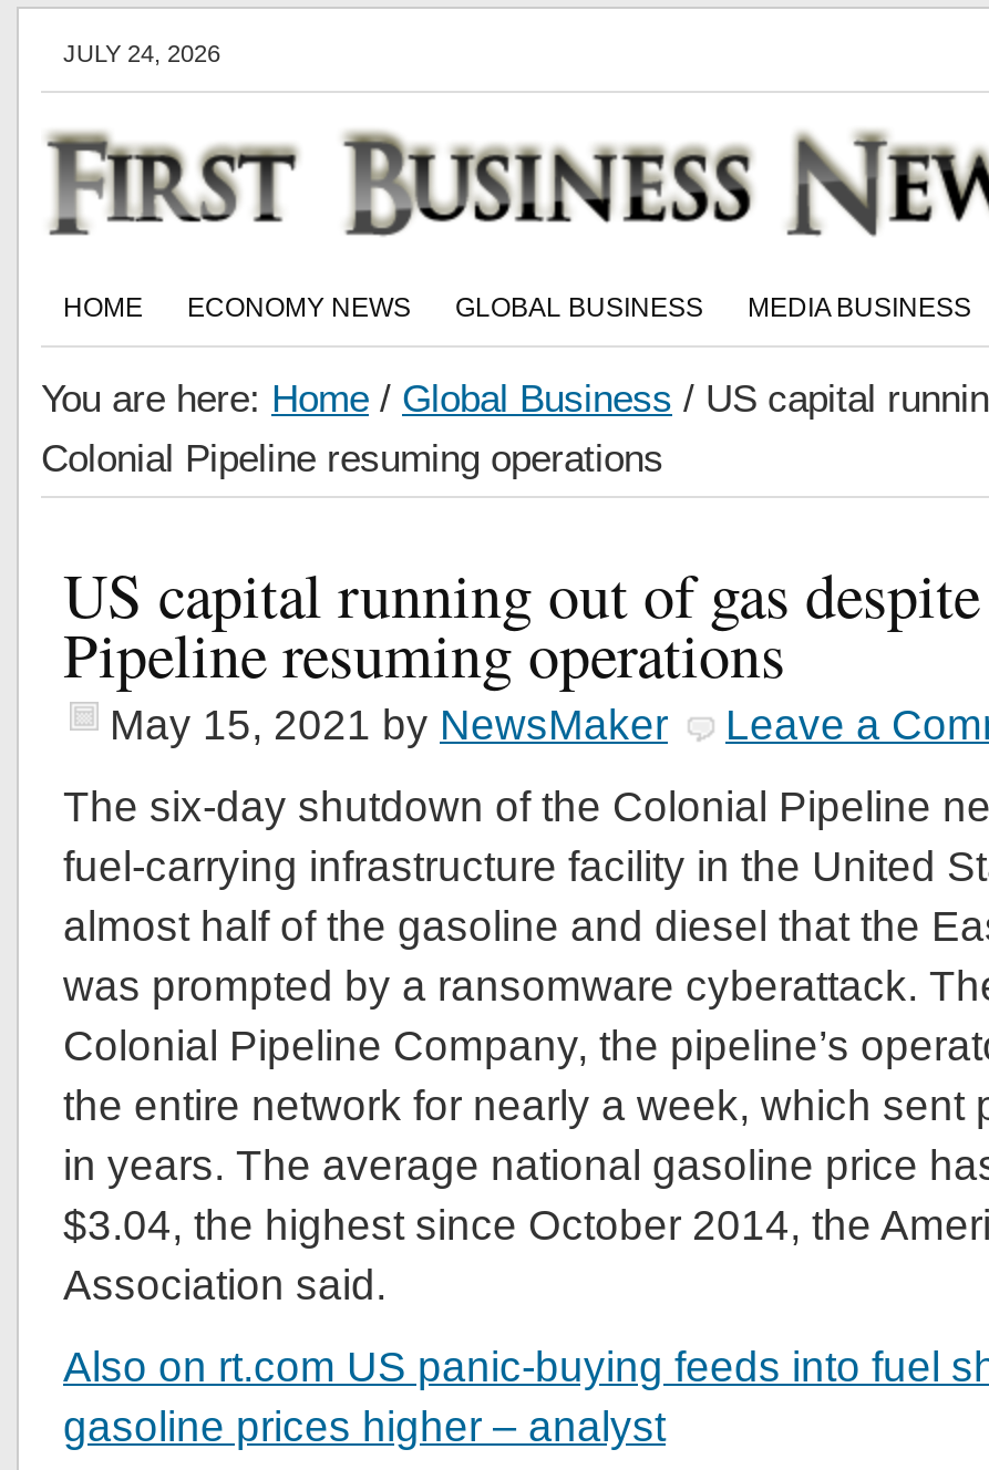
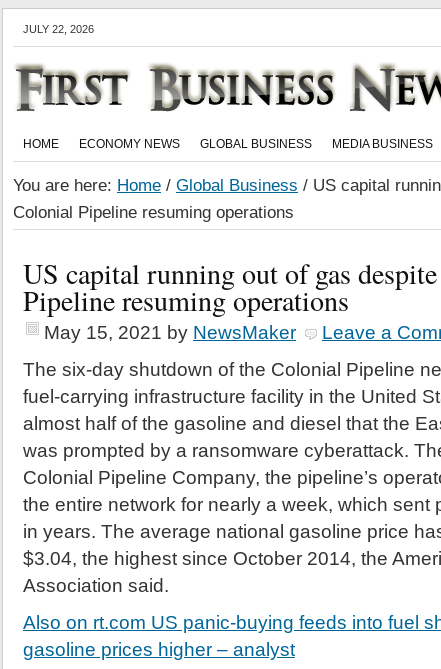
[63,40,220,66] JULY 24, 2026 -> [23,23,94,35] JULY 22, 2026

